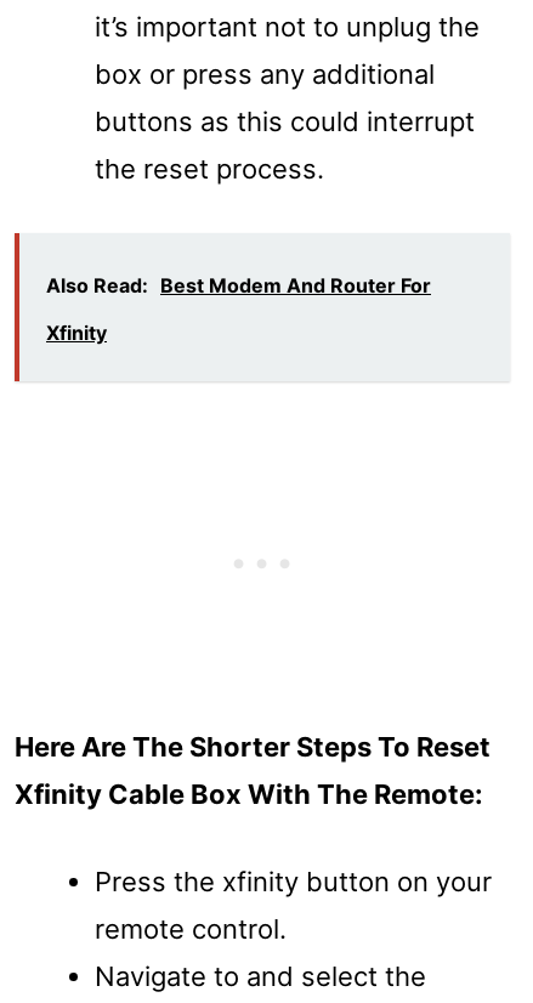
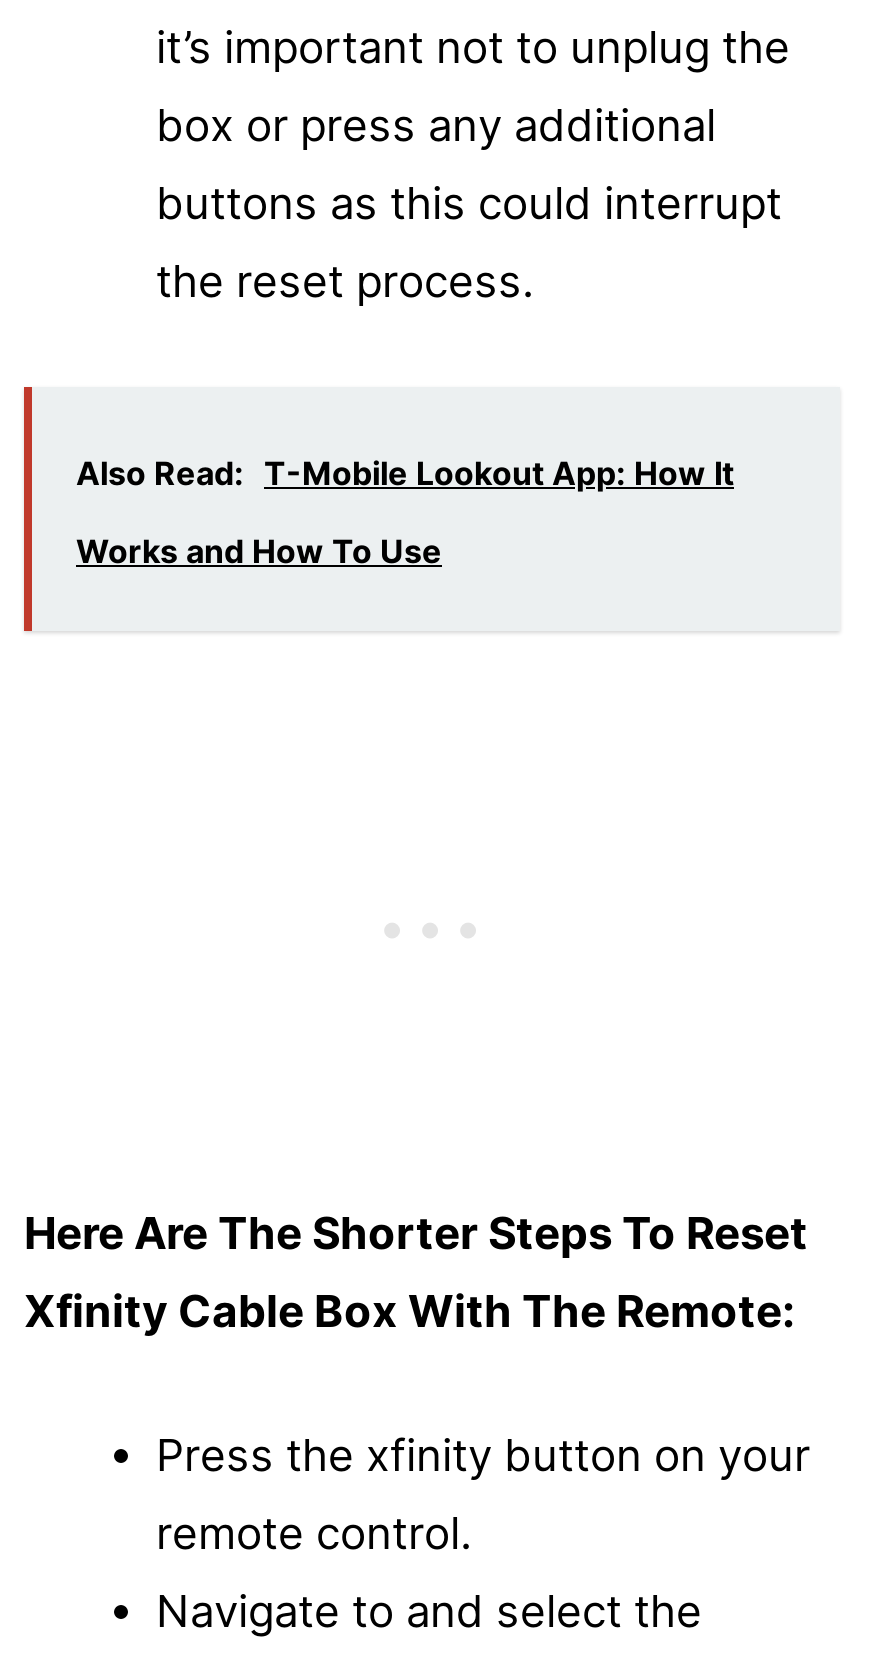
[46,273,431,297] Also Read: Best Modem And Router For -> [76,452,734,492] Also Read: T-Mobile Lookout App: How It
[46,320,107,344] Xfinity -> [76,530,442,570] Works and How To Use

